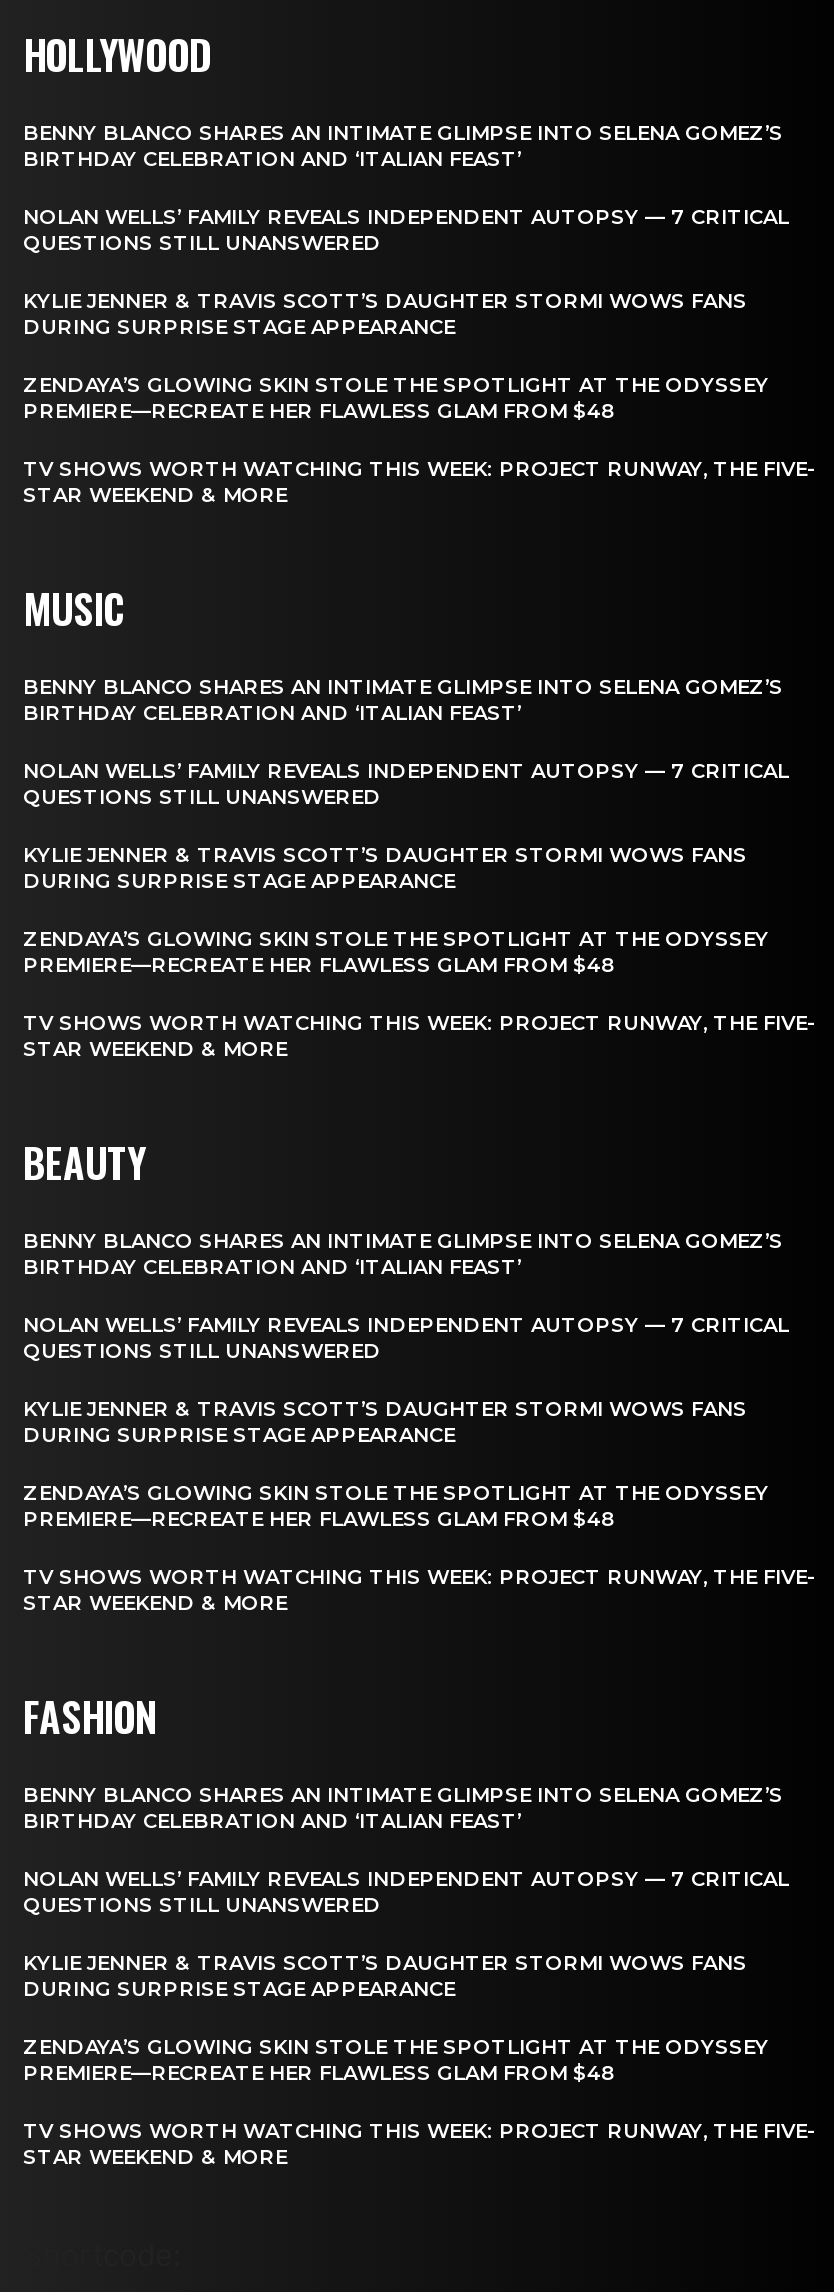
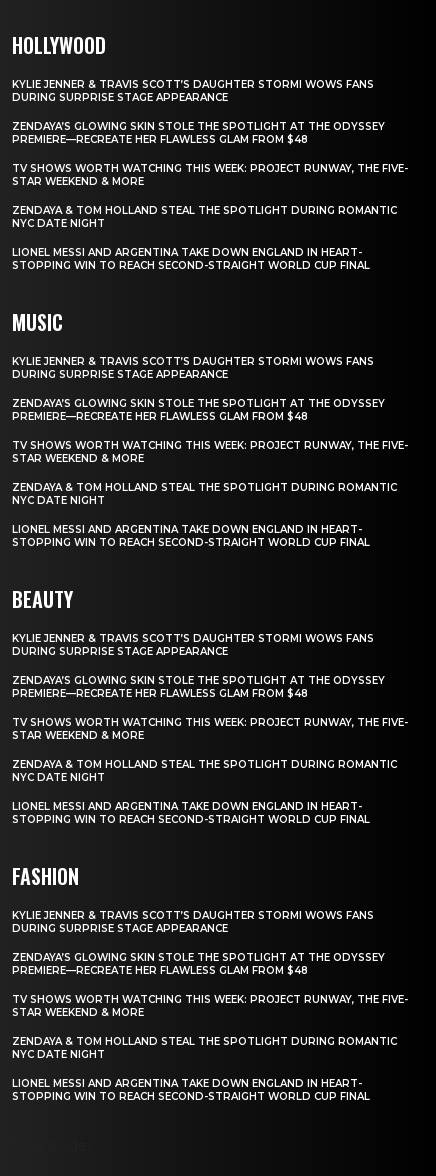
[23,120,789,256] BENNY BLANCO SHARES AN INTIMATE GLIMPSE INTO SELENA GOMEZ’S | BIRTHDAY CELEBRATION AND ‘ITALIAN FEAST’ | NOLAN WELLS’ FAMILY REVEALS INDEPENDENT AUTOPSY — 7 CRITICAL | QUESTIONS STILL UNANSWERED -> none
moved [23,288,815,508] -> [12,78,408,188]: KYLIE JENNER & TRAVIS SCOTT’S DAUGHTER STORMI WOWS FANS | DURING SURPRISE STAGE APPEARANCE | ZENDAYA’S GLOWING SKIN STOLE THE SPOTLIGHT AT THE ODYSSEY | PREMIERE—RECREATE HER FLAWLESS GLAM FROM $48 | TV SHOWS WORTH WATCHING THIS WEEK: PROJECT RUNWAY, THE FIVE- | STAR WEEKEND & MORE
none -> [12,204,397,272] ZENDAYA & TOM HOLLAND STEAL THE SPOTLIGHT DURING ROMANTIC | NYC DATE NIGHT | LIONEL MESSI AND ARGENTINA TAKE DOWN ENGLAND IN HEART- | STOPPING WIN TO REACH SECOND-STRAIGHT WORLD CUP FINAL
[23,674,789,810] BENNY BLANCO SHARES AN INTIMATE GLIMPSE INTO SELENA GOMEZ’S | BIRTHDAY CELEBRATION AND ‘ITALIAN FEAST’ | NOLAN WELLS’ FAMILY REVEALS INDEPENDENT AUTOPSY — 7 CRITICAL | QUESTIONS STILL UNANSWERED -> none
moved [23,842,815,1062] -> [12,355,408,465]: KYLIE JENNER & TRAVIS SCOTT’S DAUGHTER STORMI WOWS FANS | DURING SURPRISE STAGE APPEARANCE | ZENDAYA’S GLOWING SKIN STOLE THE SPOTLIGHT AT THE ODYSSEY | PREMIERE—RECREATE HER FLAWLESS GLAM FROM $48 | TV SHOWS WORTH WATCHING THIS WEEK: PROJECT RUNWAY, THE FIVE- | STAR WEEKEND & MORE
none -> [12,481,397,549] ZENDAYA & TOM HOLLAND STEAL THE SPOTLIGHT DURING ROMANTIC | NYC DATE NIGHT | LIONEL MESSI AND ARGENTINA TAKE DOWN ENGLAND IN HEART- | STOPPING WIN TO REACH SECOND-STRAIGHT WORLD CUP FINAL
[23,1228,789,1364] BENNY BLANCO SHARES AN INTIMATE GLIMPSE INTO SELENA GOMEZ’S | BIRTHDAY CELEBRATION AND ‘ITALIAN FEAST’ | NOLAN WELLS’ FAMILY REVEALS INDEPENDENT AUTOPSY — 7 CRITICAL | QUESTIONS STILL UNANSWERED -> none
moved [23,1396,815,1616] -> [12,632,408,742]: KYLIE JENNER & TRAVIS SCOTT’S DAUGHTER STORMI WOWS FANS | DURING SURPRISE STAGE APPEARANCE | ZENDAYA’S GLOWING SKIN STOLE THE SPOTLIGHT AT THE ODYSSEY | PREMIERE—RECREATE HER FLAWLESS GLAM FROM $48 | TV SHOWS WORTH WATCHING THIS WEEK: PROJECT RUNWAY, THE FIVE- | STAR WEEKEND & MORE
none -> [12,758,397,826] ZENDAYA & TOM HOLLAND STEAL THE SPOTLIGHT DURING ROMANTIC | NYC DATE NIGHT | LIONEL MESSI AND ARGENTINA TAKE DOWN ENGLAND IN HEART- | STOPPING WIN TO REACH SECOND-STRAIGHT WORLD CUP FINAL
[23,1782,789,1918] BENNY BLANCO SHARES AN INTIMATE GLIMPSE INTO SELENA GOMEZ’S | BIRTHDAY CELEBRATION AND ‘ITALIAN FEAST’ | NOLAN WELLS’ FAMILY REVEALS INDEPENDENT AUTOPSY — 7 CRITICAL | QUESTIONS STILL UNANSWERED -> none
moved [23,1950,815,2170] -> [12,909,408,1019]: KYLIE JENNER & TRAVIS SCOTT’S DAUGHTER STORMI WOWS FANS | DURING SURPRISE STAGE APPEARANCE | ZENDAYA’S GLOWING SKIN STOLE THE SPOTLIGHT AT THE ODYSSEY | PREMIERE—RECREATE HER FLAWLESS GLAM FROM $48 | TV SHOWS WORTH WATCHING THIS WEEK: PROJECT RUNWAY, THE FIVE- | STAR WEEKEND & MORE
none -> [12,1035,397,1103] ZENDAYA & TOM HOLLAND STEAL THE SPOTLIGHT DURING ROMANTIC | NYC DATE NIGHT | LIONEL MESSI AND ARGENTINA TAKE DOWN ENGLAND IN HEART- | STOPPING WIN TO REACH SECOND-STRAIGHT WORLD CUP FINAL

